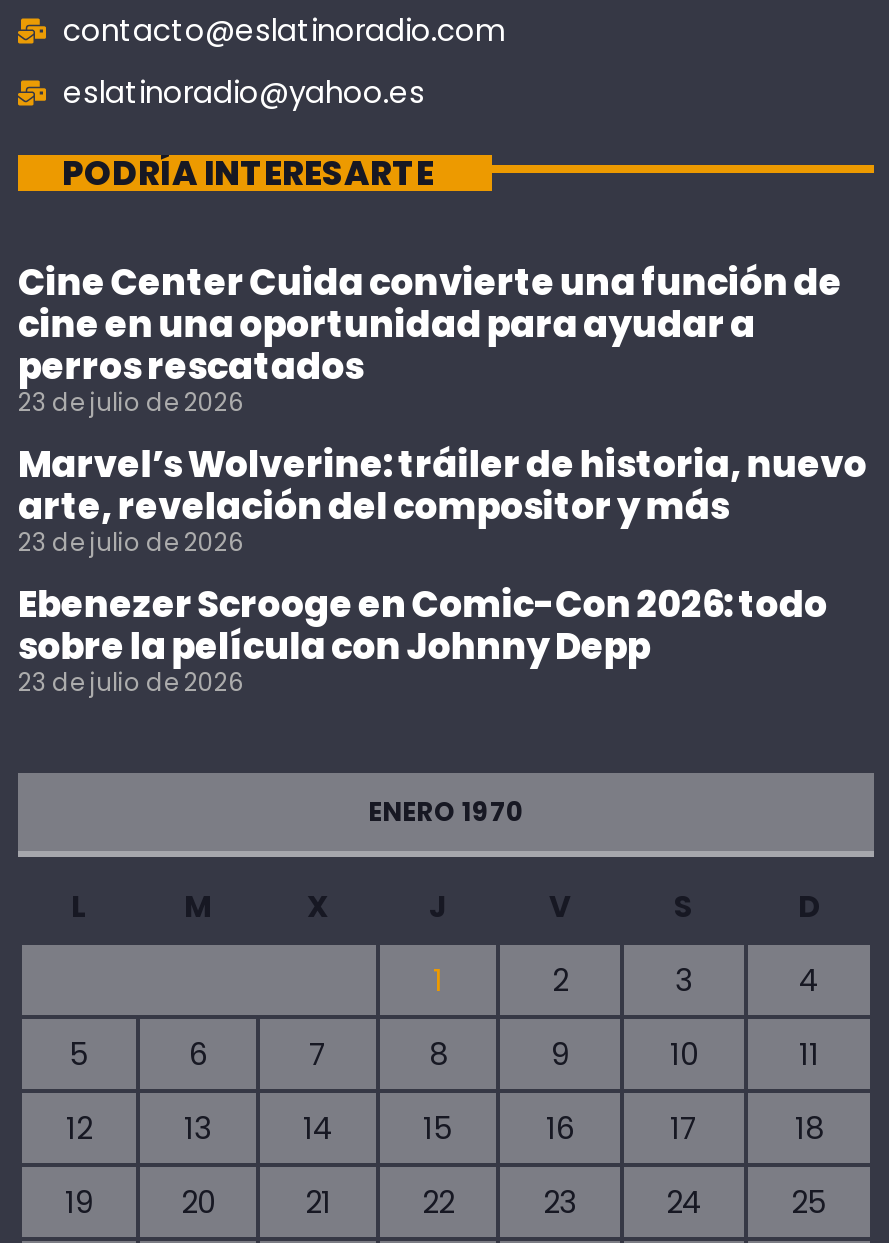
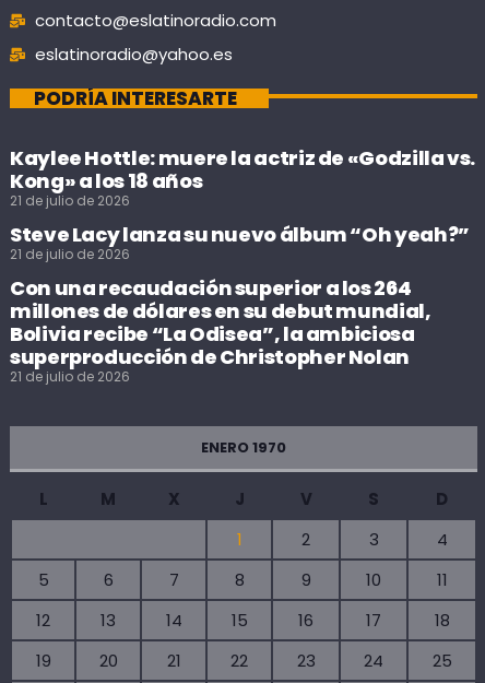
[18,257,867,699] Cine Center Cuida convierte una función de | cine en una oportunidad para ayudar a | perros rescatados | 23 de julio de 2026 | Marvel’s Wolverine: tráiler de historia, nuevo | arte, revelación del compositor y más | 23 de julio de 2026 | Ebenezer Scrooge en Comic-Con 2026: todo | sobre la película con Johnny Depp | 23 de julio de 2026 -> [10,144,475,386] Kaylee Hottle: muere la actriz de «Godzilla vs. | Kong» a los 18 años | 21 de julio de 2026 | Steve Lacy lanza su nuevo álbum “Oh yeah?” | 21 de julio de 2026 | Con una recaudación superior a los 264 | millones de dólares en su debut mundial, | Bolivia recibe “La Odisea”, la ambiciosa | superproducción de Christopher Nolan | 21 de julio de 2026

